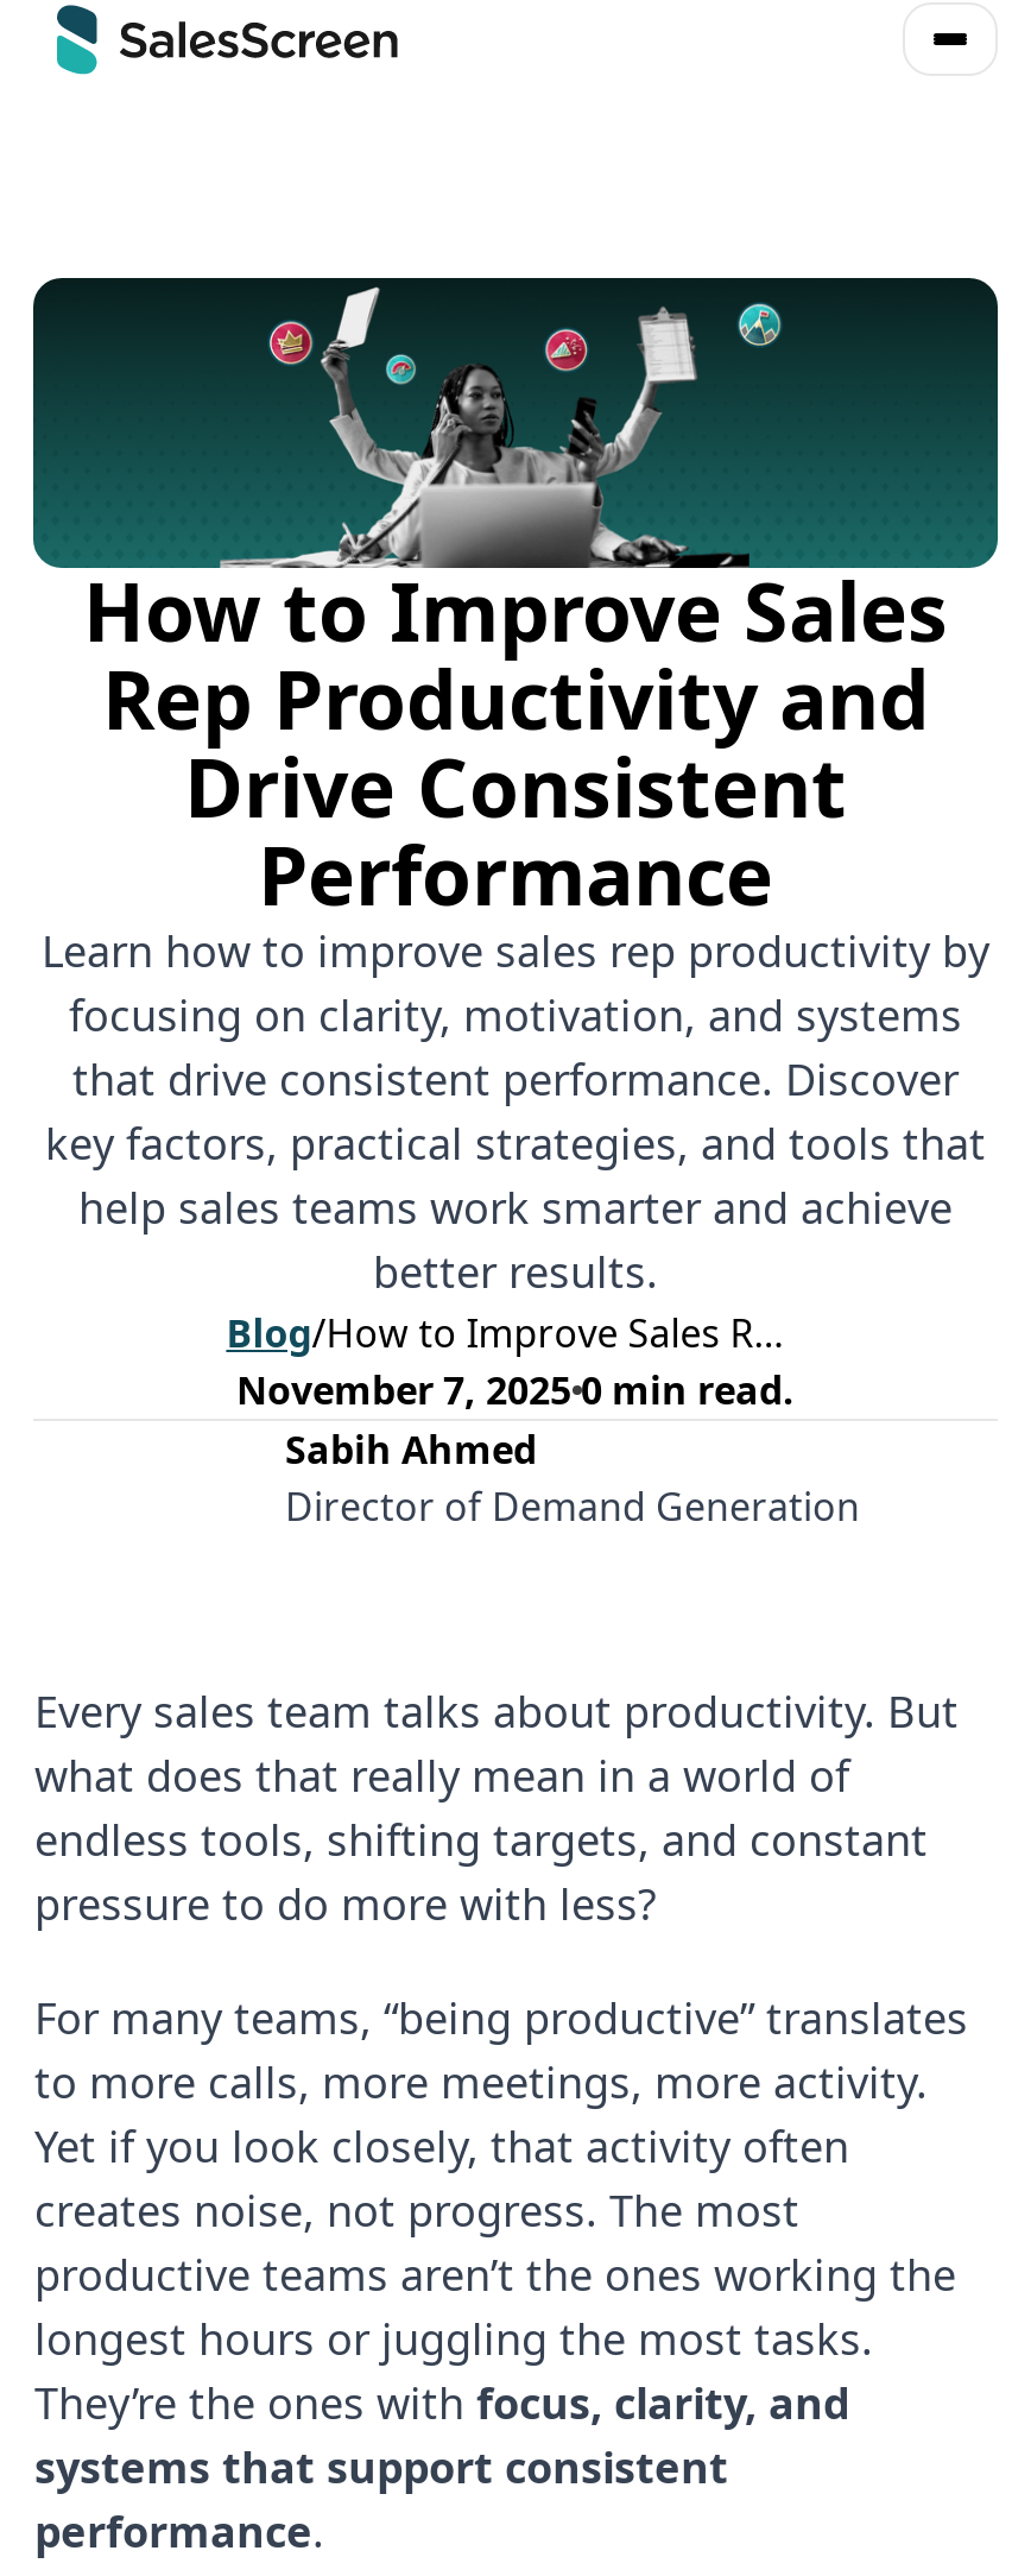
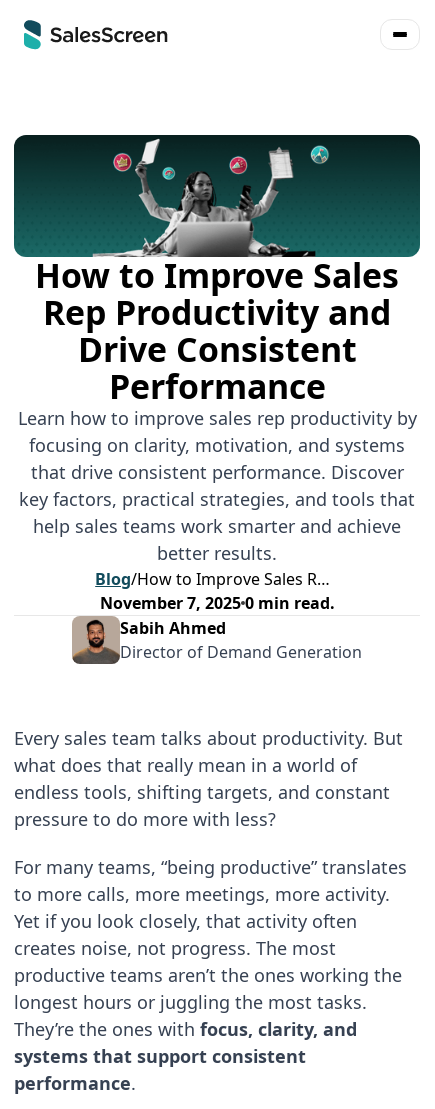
none -> [71,615,117,665] [image]

